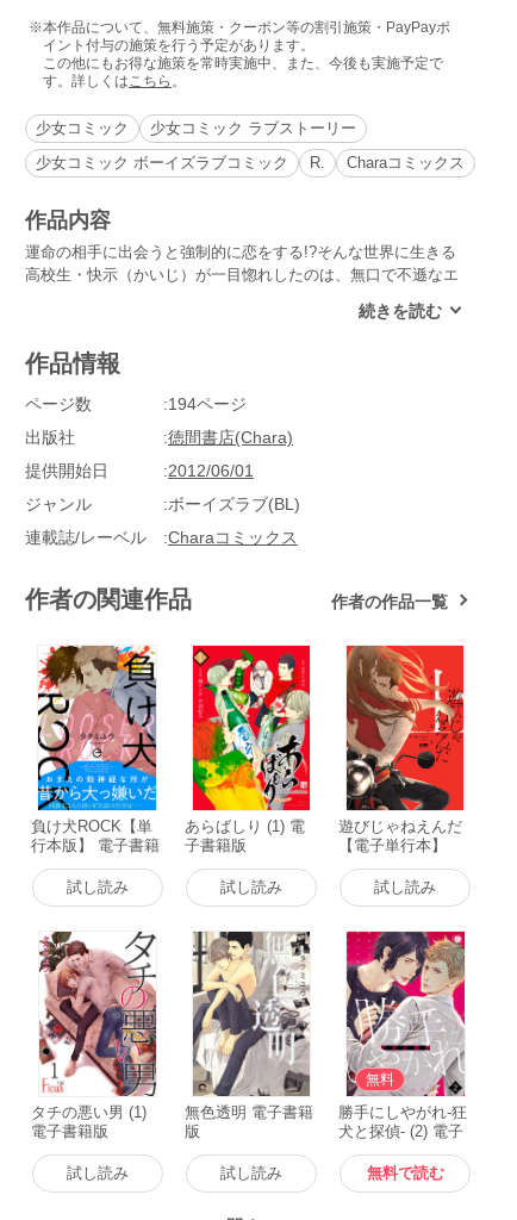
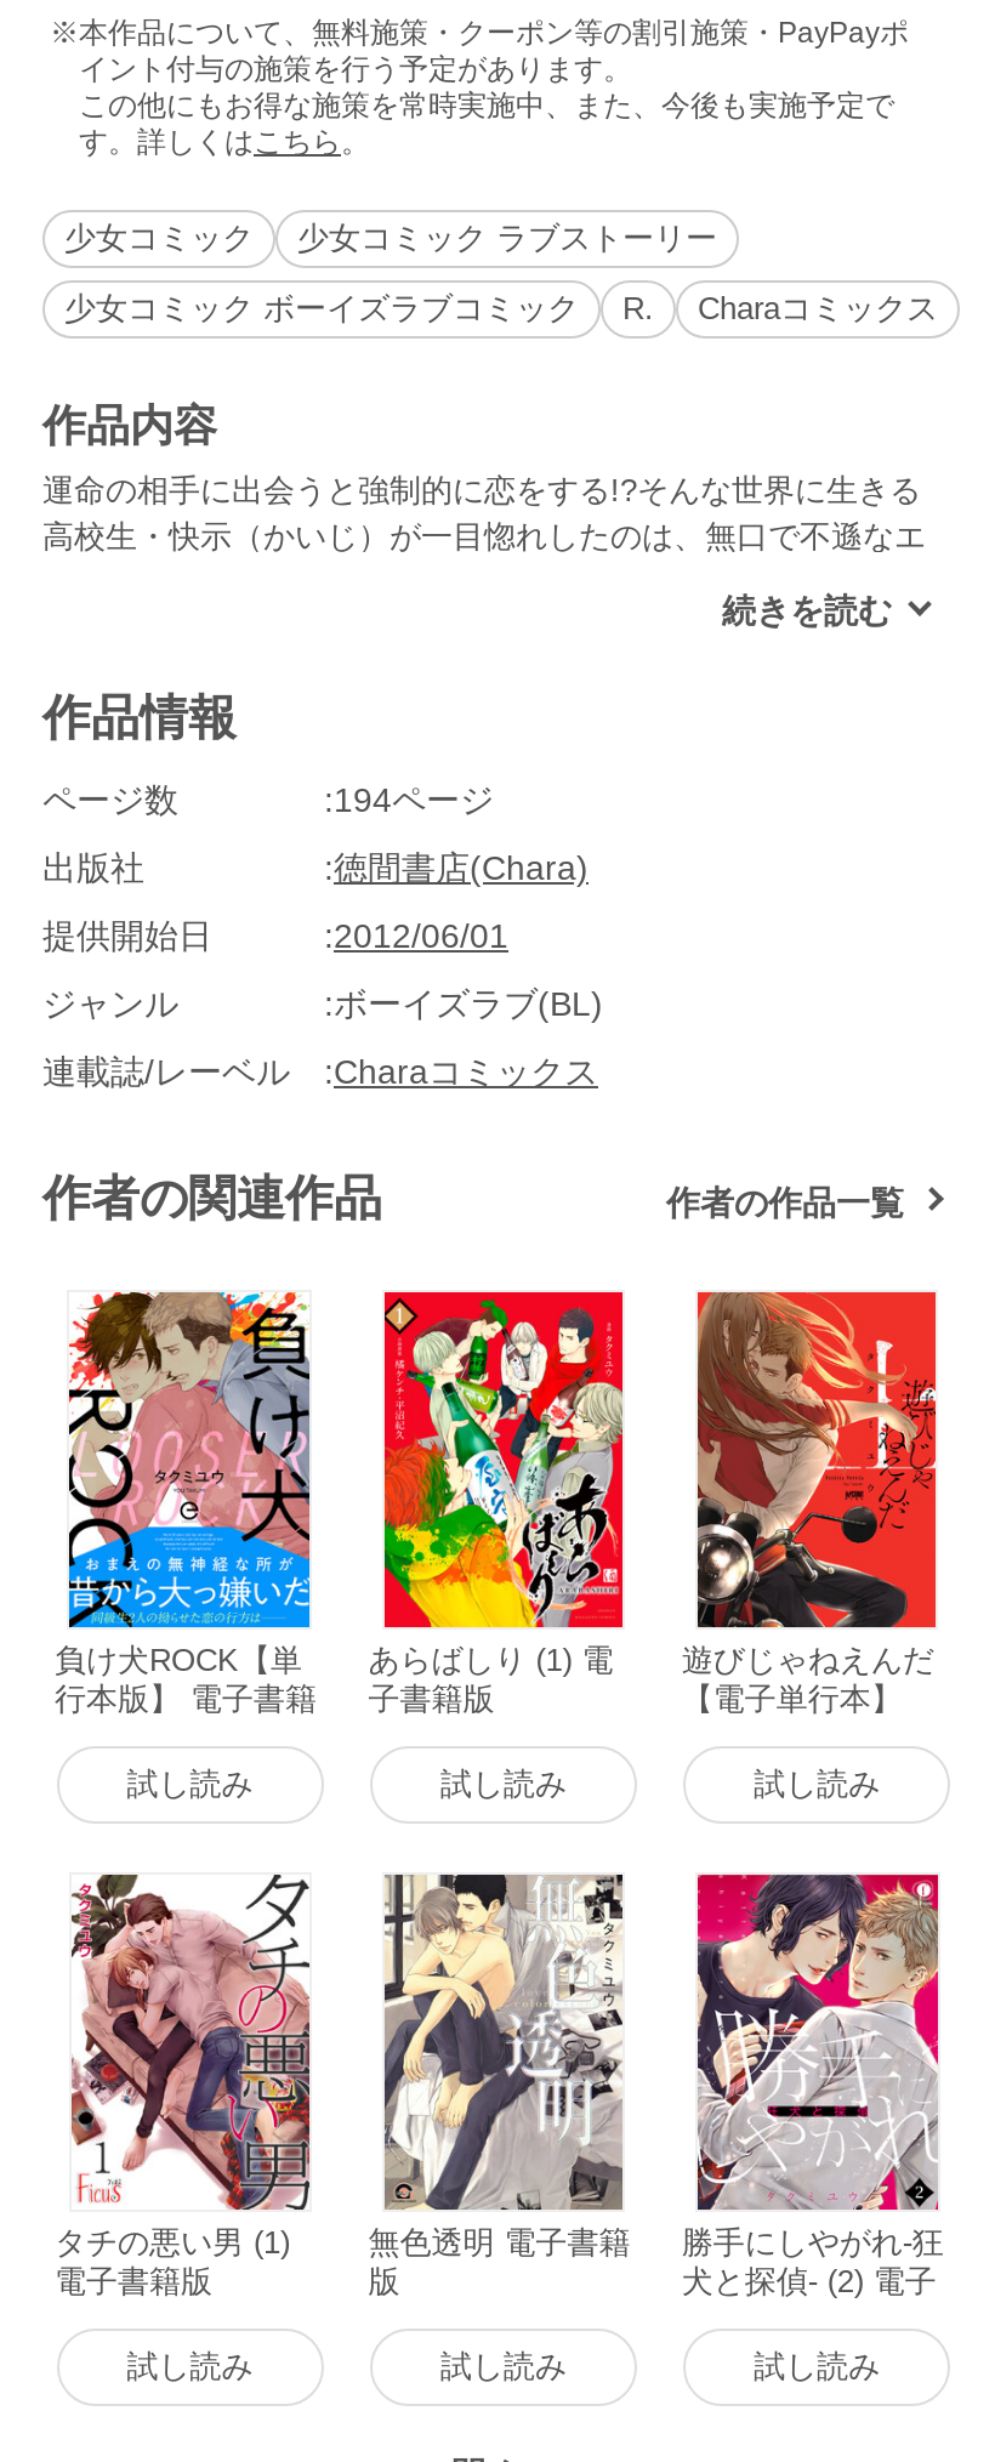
[365,1071,394,1088] 無料 -> none
[367,1163,444,1181] 無料で読む -> [754,2347,880,2383] 試し読み

